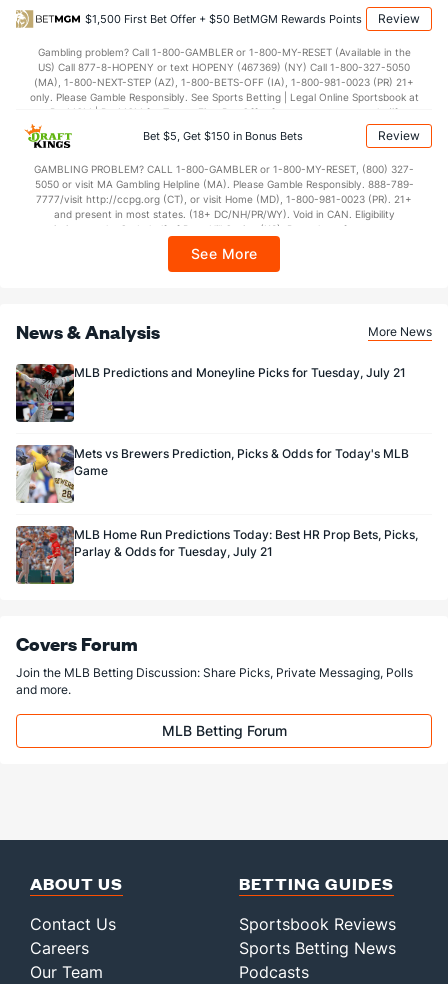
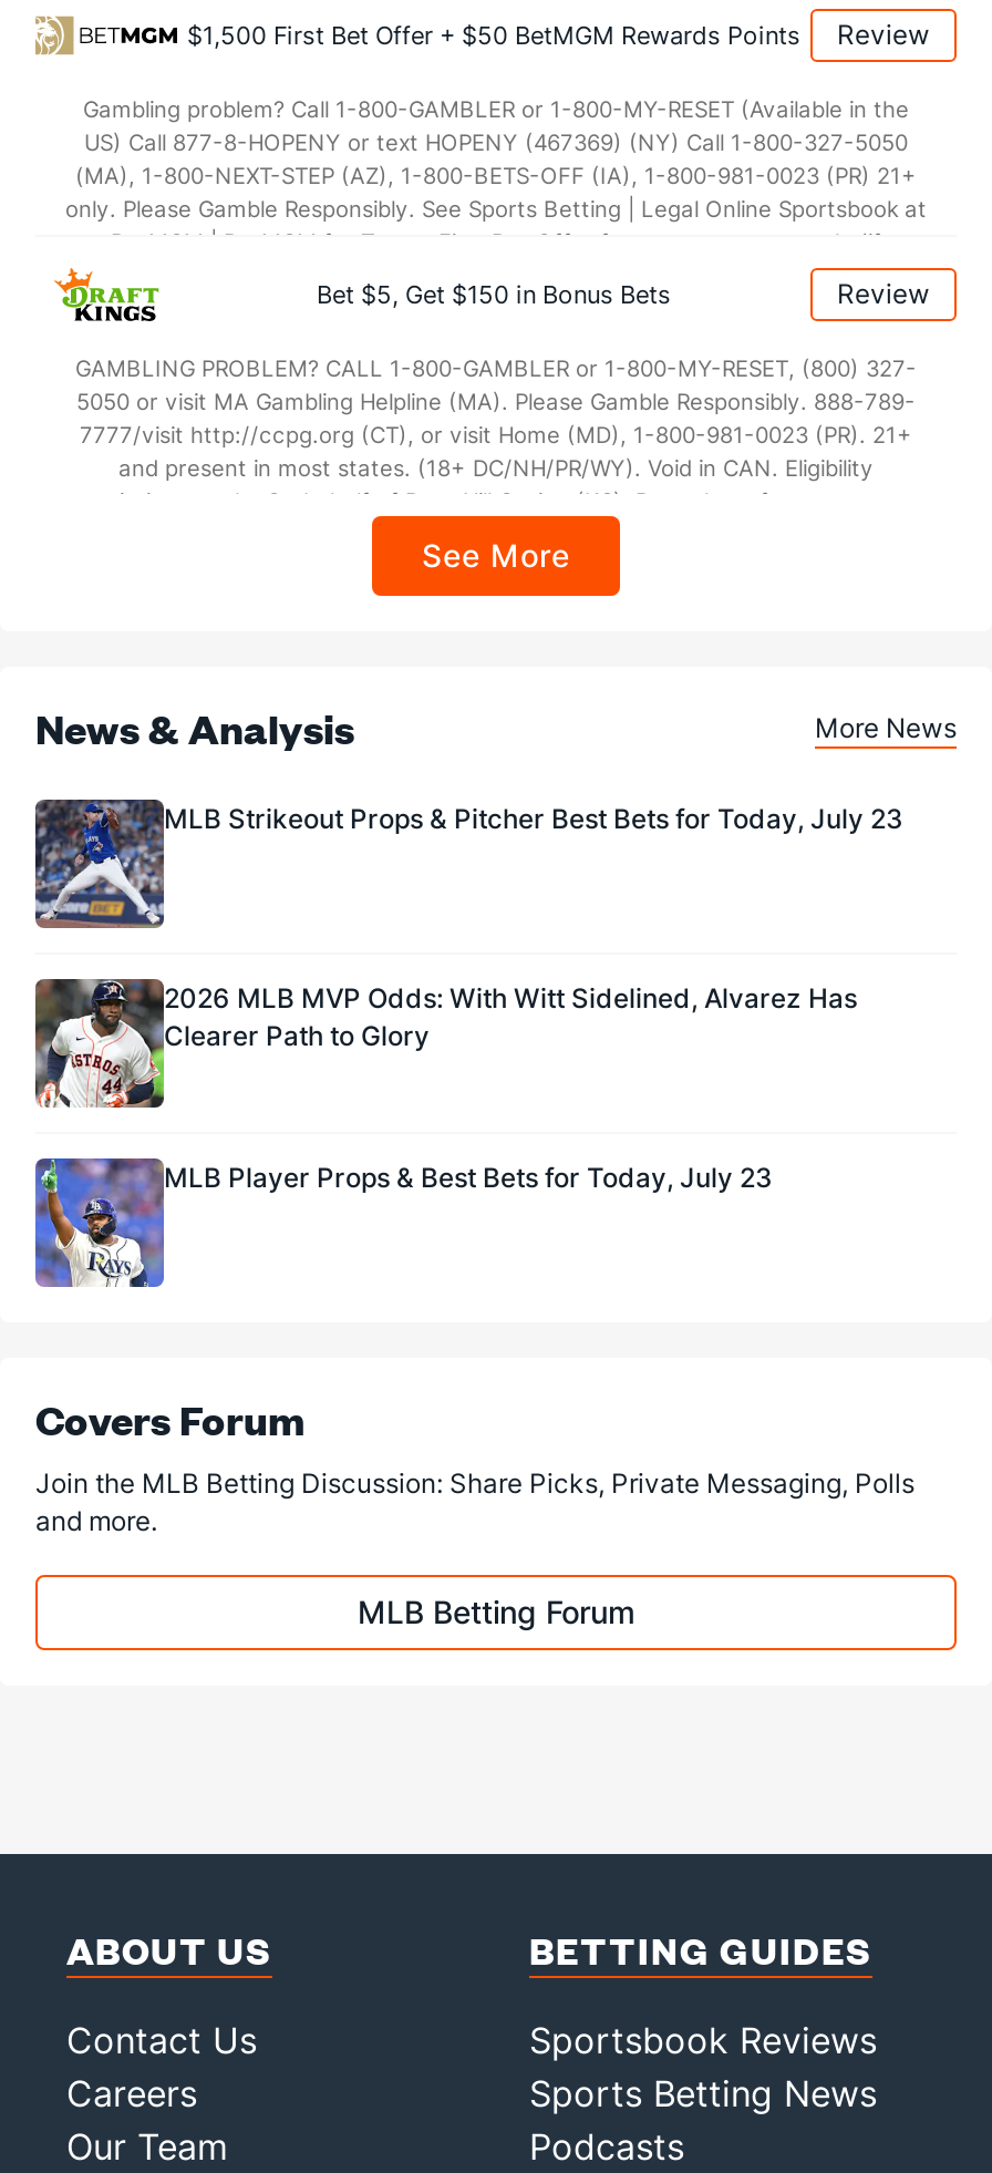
[15,364,406,423] [image] | MLB Predictions and Moneyline Picks for Tuesday, July 21 -> [33,797,903,930] [image] | MLB Strikeout Props & Pitcher Best Bets for Today, July 23
[16,444,409,504] [image] | Mets vs Brewers Prediction, Picks & Odds for Today's MLB | Game -> [33,979,857,1108] [image] | 2026 MLB MVP Odds: With Witt Sidelined, Alvarez Has | Clearer Path to Glory
[15,525,418,585] [image] | MLB Home Run Predictions Today: Best HR Prop Bets, Picks, | Parlay & Odds for Tuesday, July 21 -> [33,1156,773,1289] [image] | MLB Player Props & Best Bets for Today, July 23

